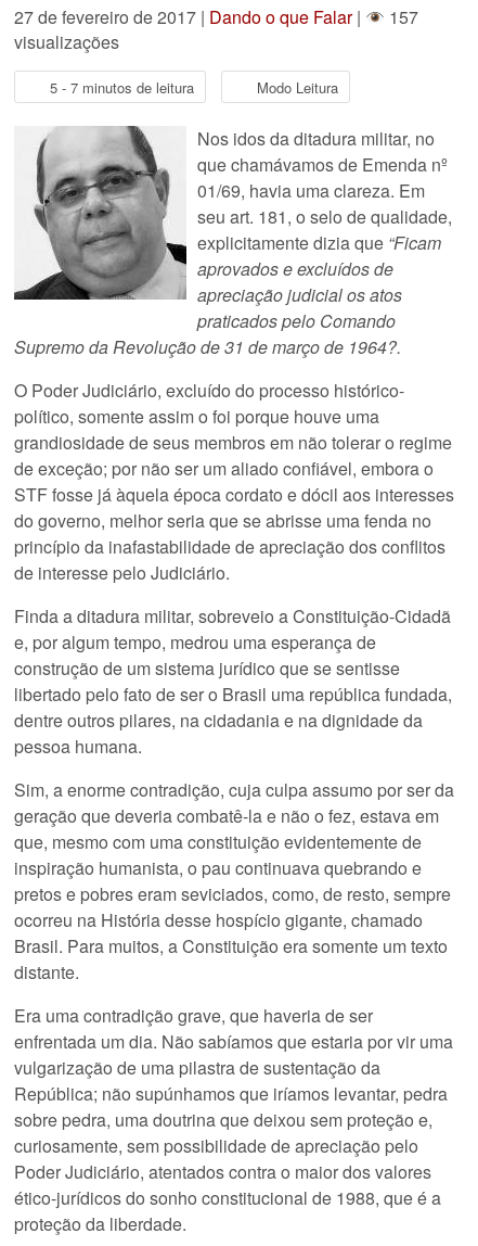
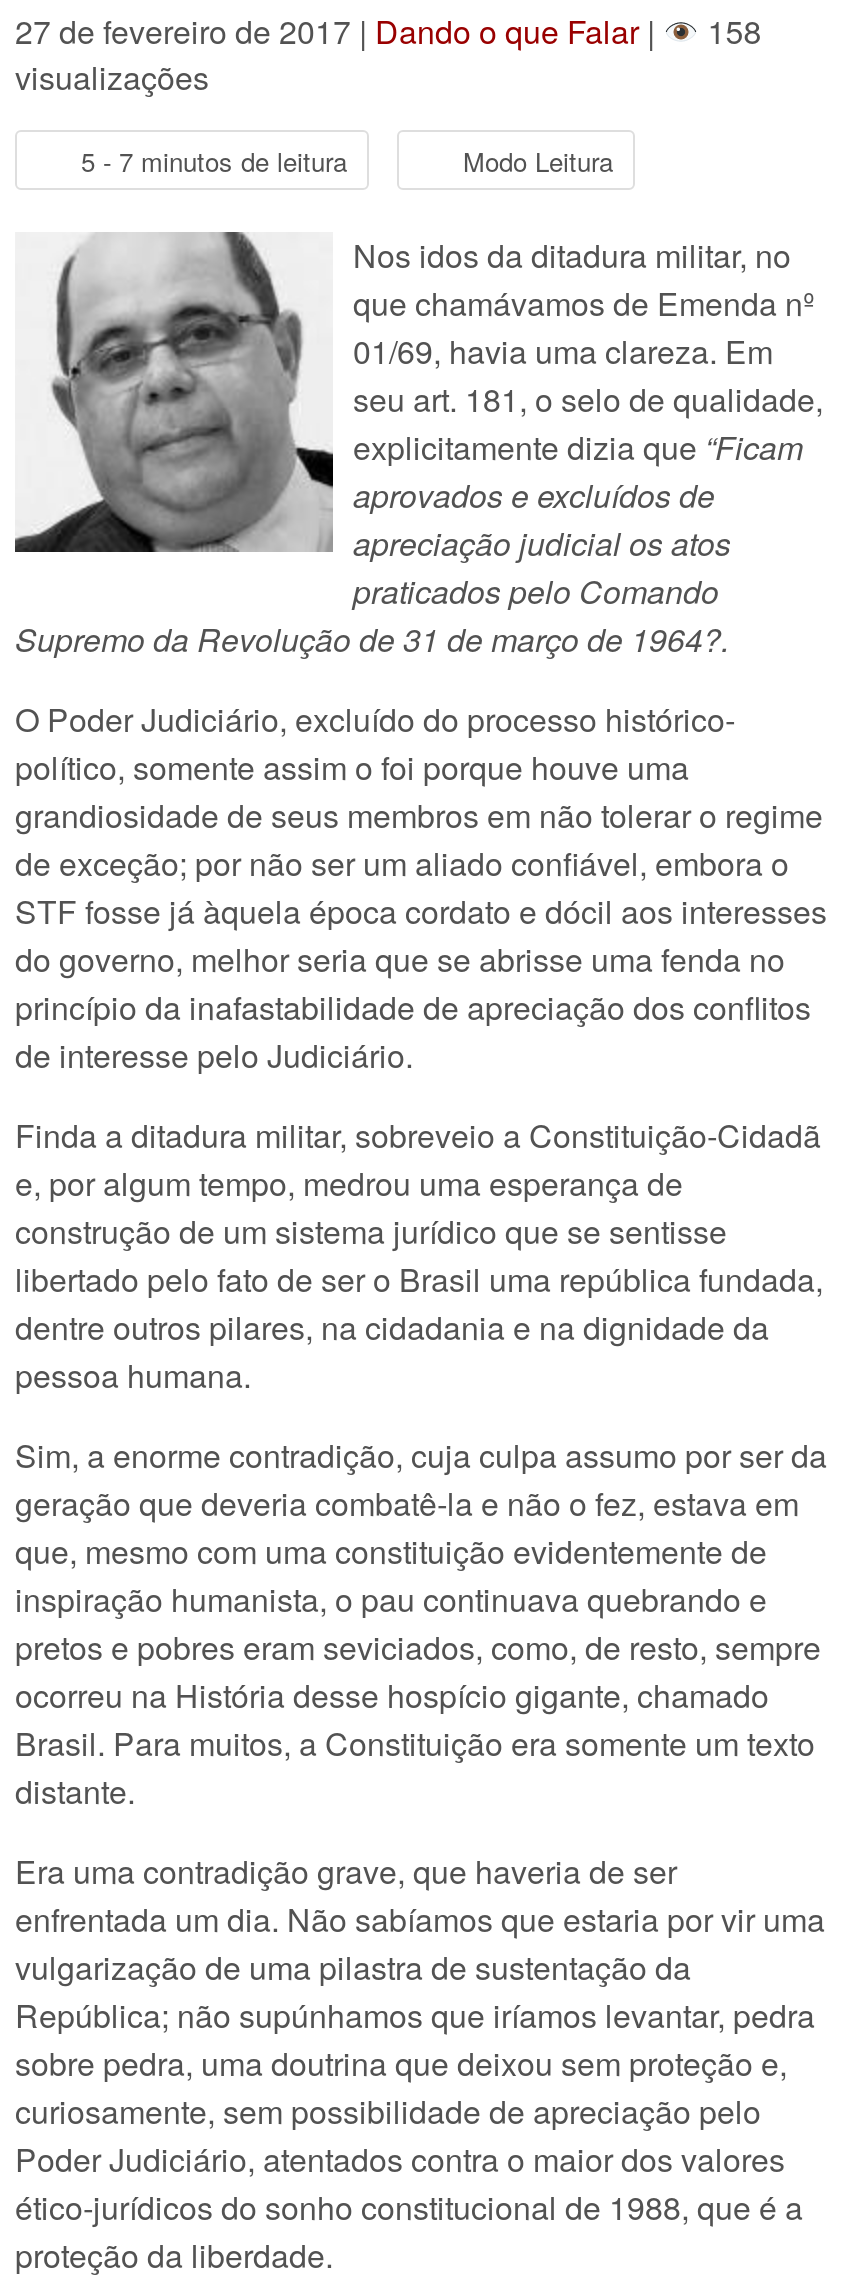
[385,4,419,29] 157 -> [699,8,761,54] 158

